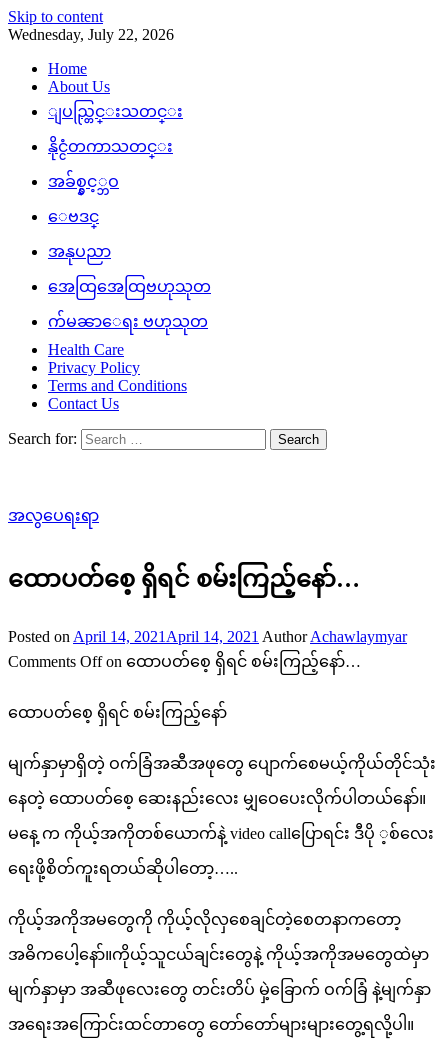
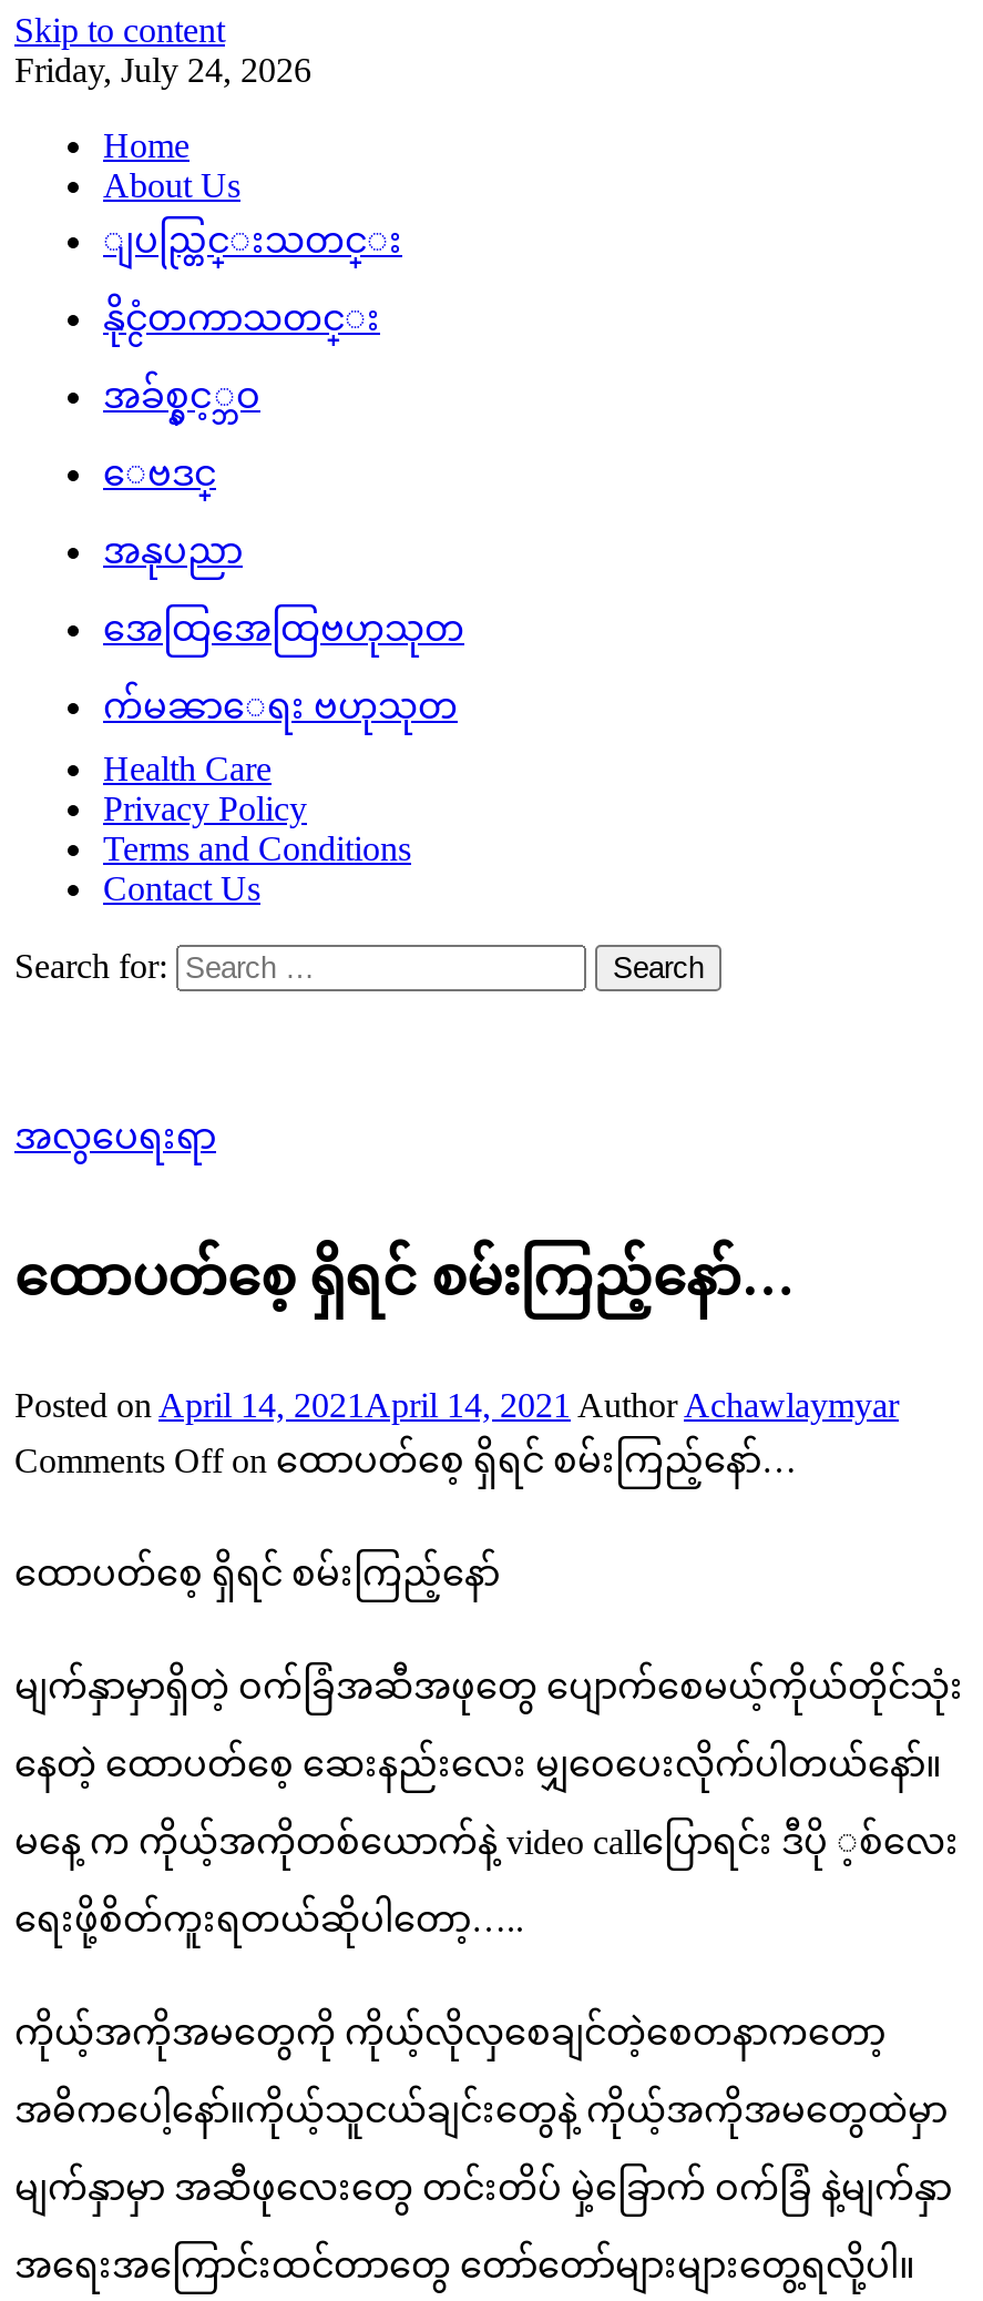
[8,26,174,43] Wednesday, July 22, 2026 -> [14,51,311,89] Friday, July 24, 2026

